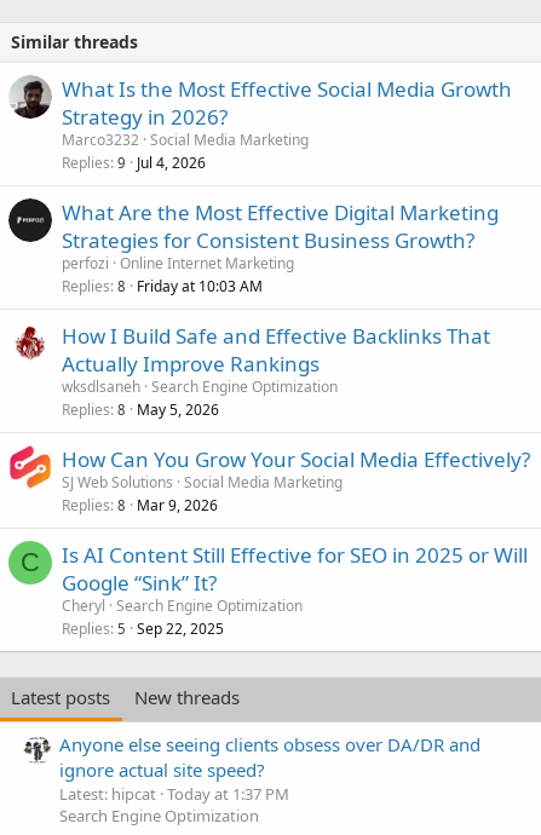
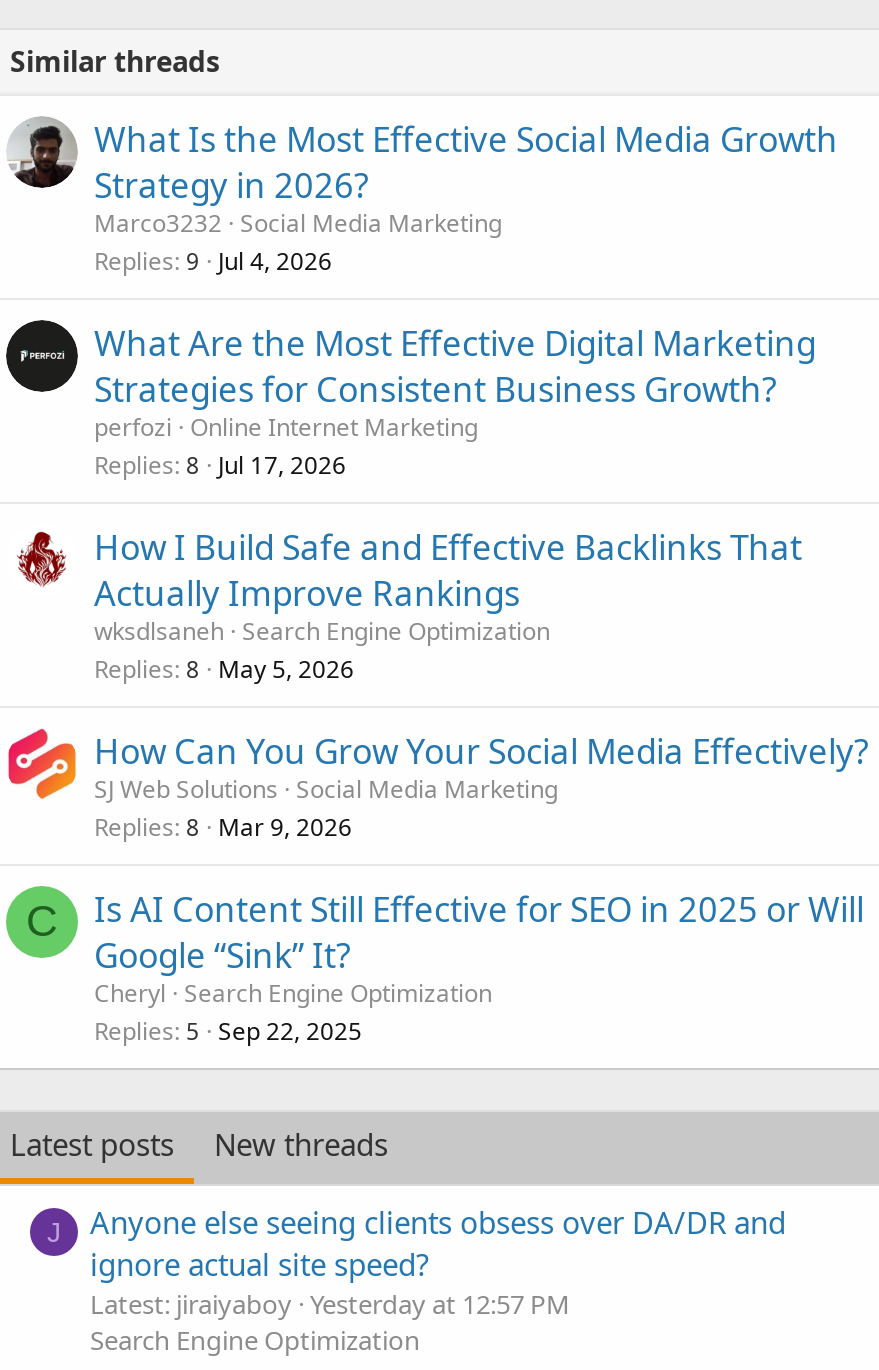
[62,275,263,296] Replies 8 Friday at 10:03 AM -> [94,447,346,481] Replies 8 Jul 17, 2026
none -> [47,1215,61,1247] J
[59,783,289,805] Latest: hipcat Today at 1:37 PM -> [90,1286,570,1322] Latest: jiraiyaboy Yesterday at 12:57 PM

